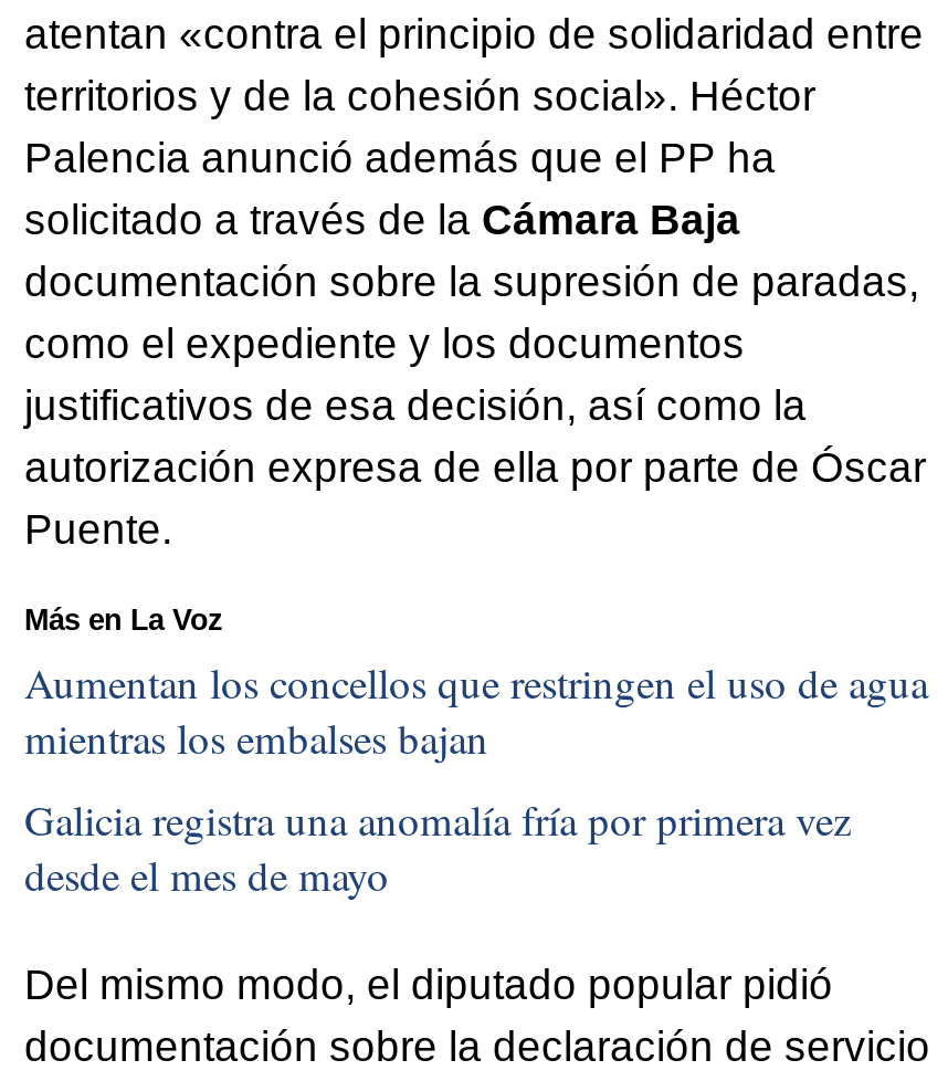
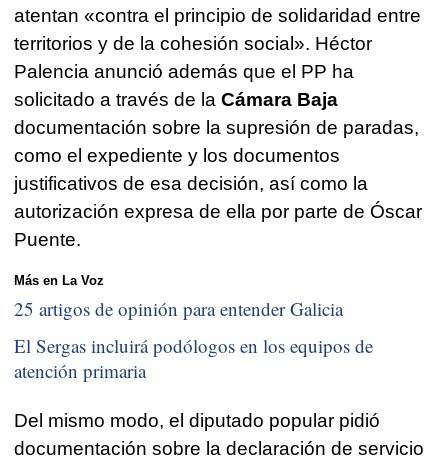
[24,654,928,764] Aumentan los concellos que restringen el uso de agua | mientras los embalses bajan -> [14,296,343,321] 25 artigos de opinión para entender Galicia
[24,792,851,903] Galicia registra una anomalía fría por primera vez | desde el mes de mayo -> [14,333,373,383] El Sergas incluirá podólogos en los equipos de | atención primaria

